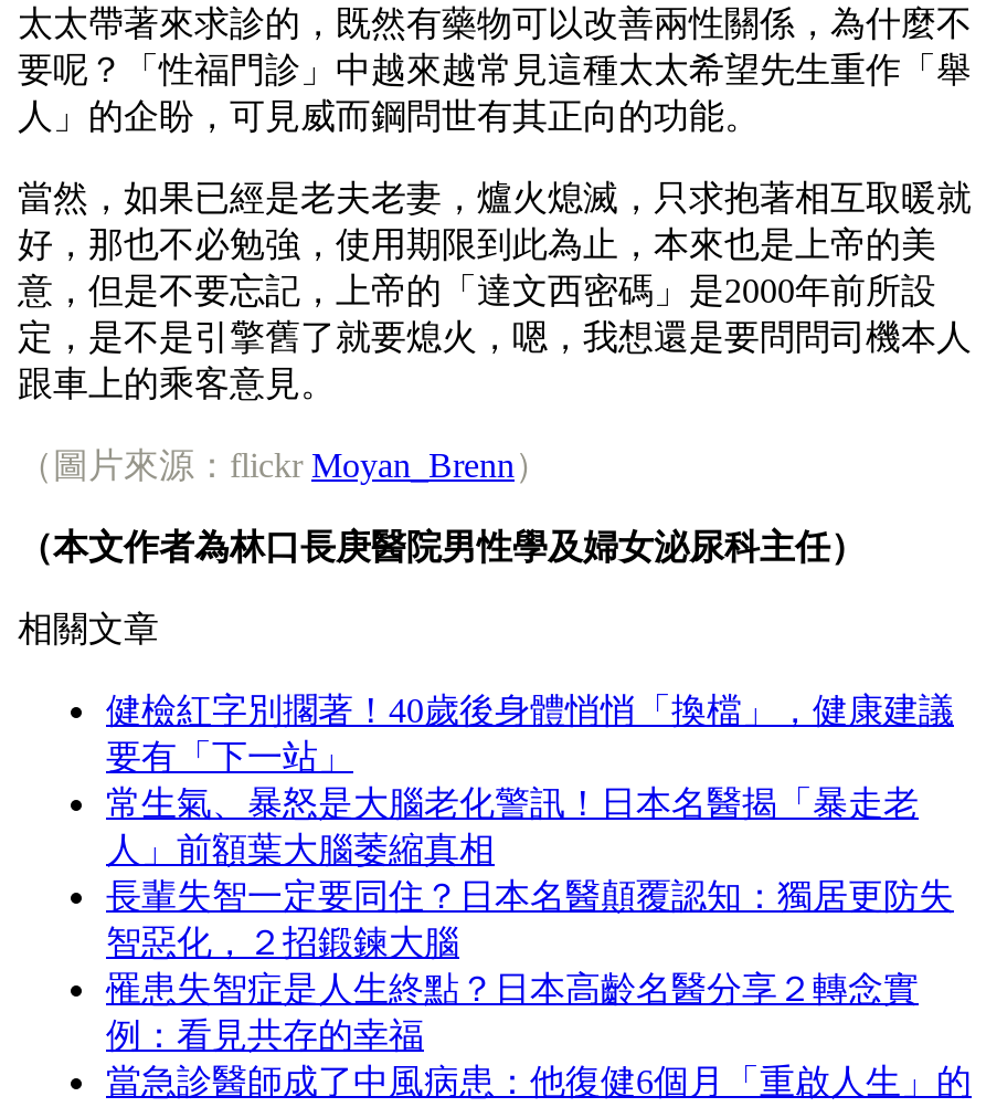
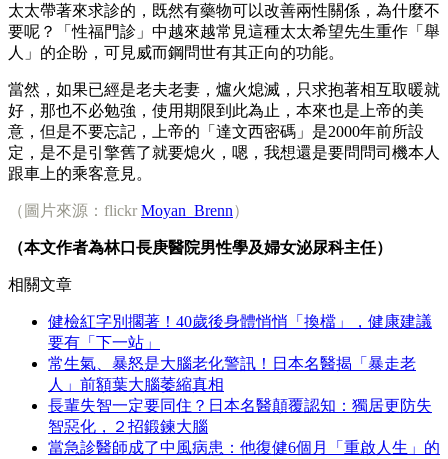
[106,971,919,1055] 罹患失智症是人生終點？日本高齡名醫分享２轉念實 | 例：看見共存的幸福 -> none

